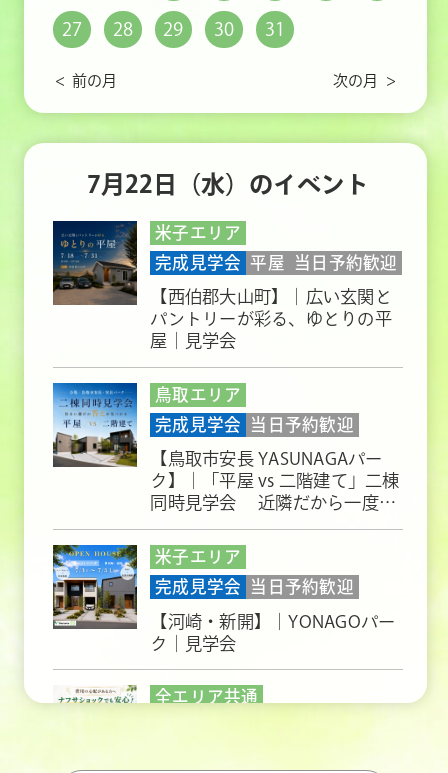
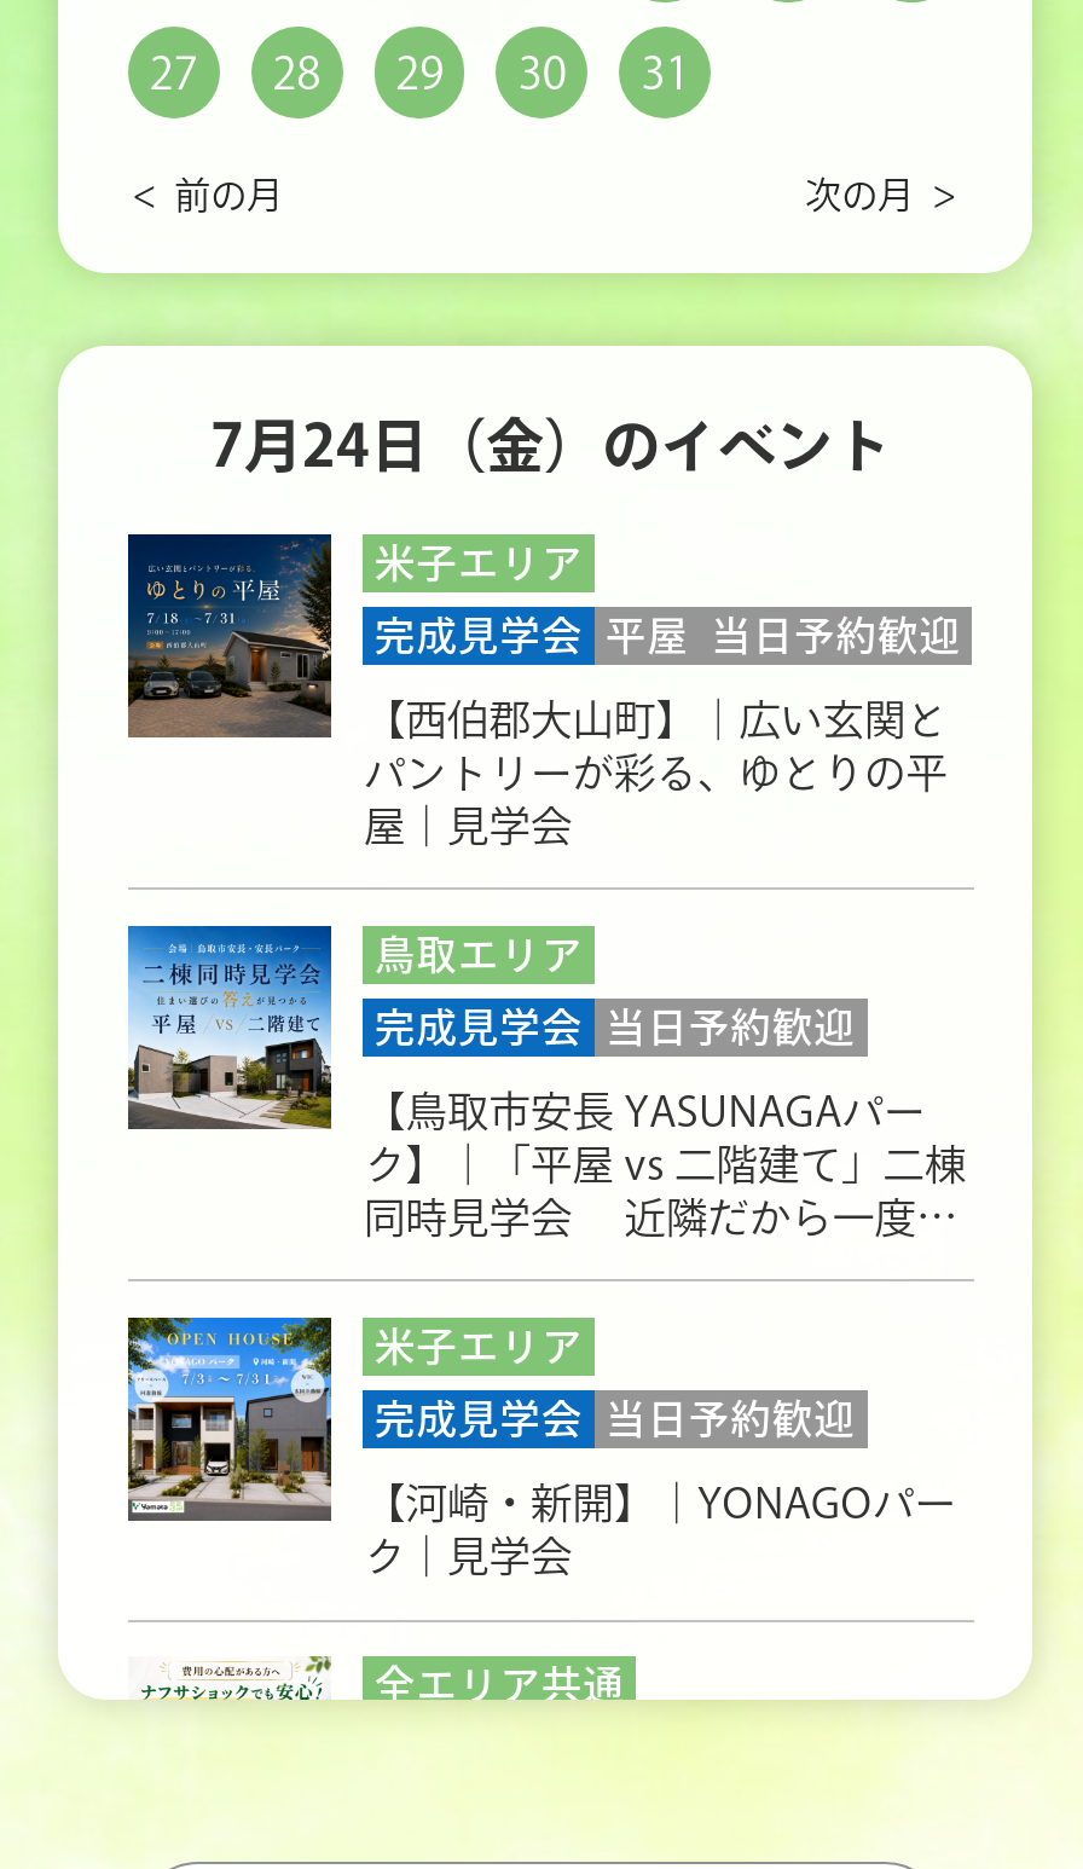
[87,172,369,196] 7月22日（水）のイベント -> [210,417,892,475] 7月24日（金）のイベント

